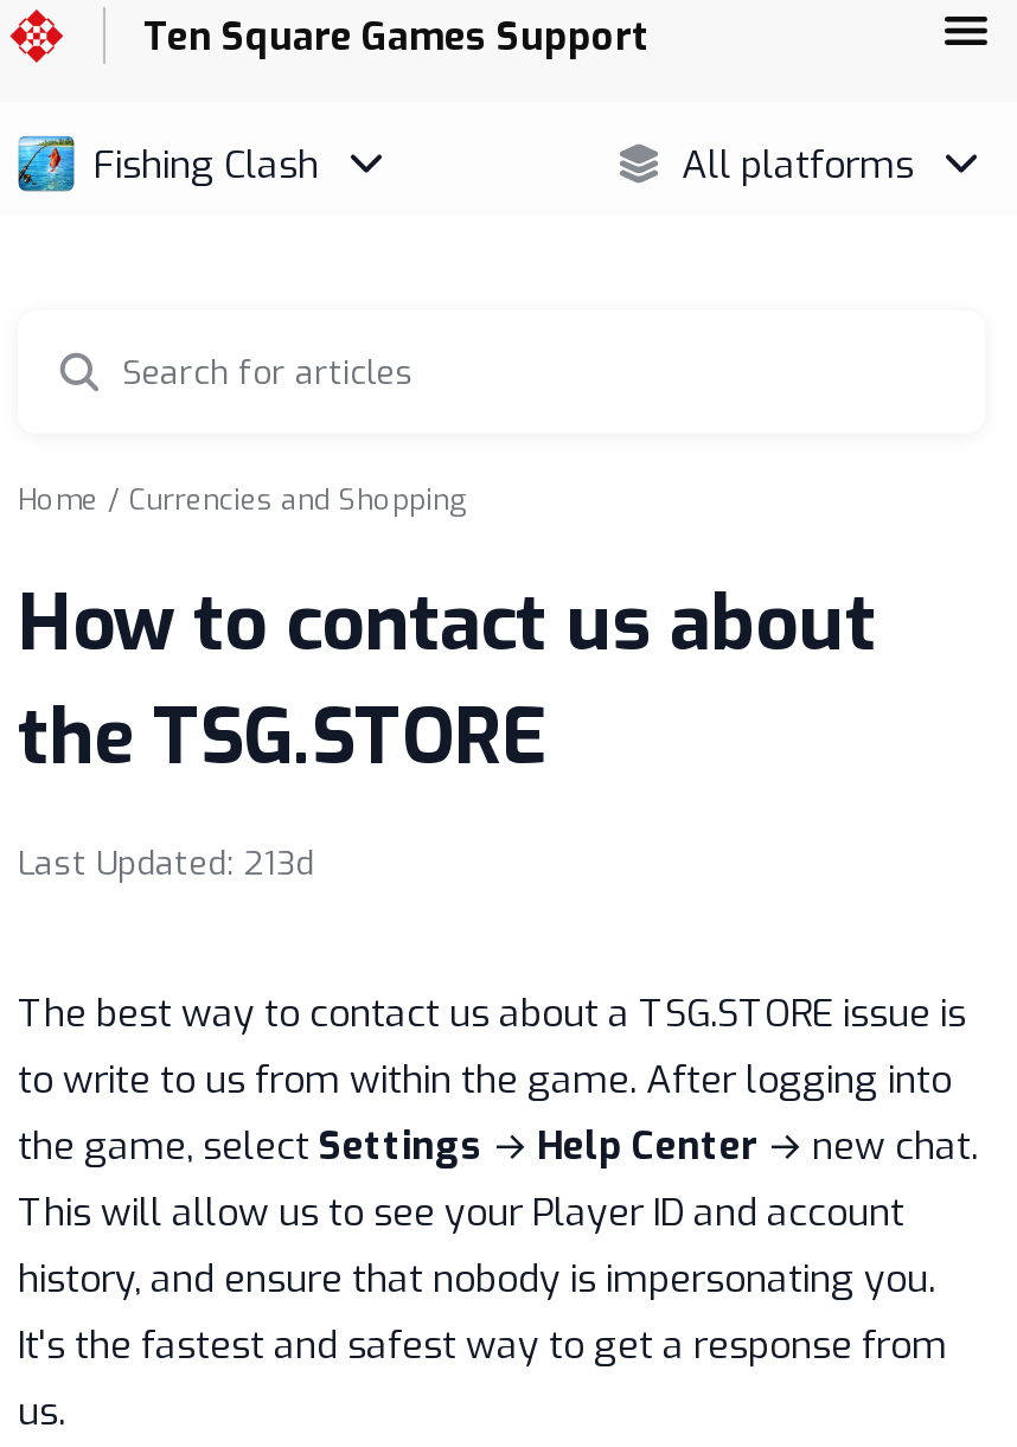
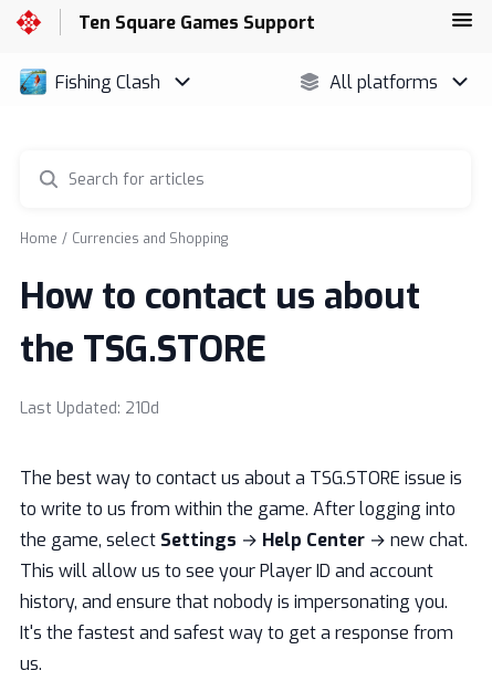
[18,841,314,886] Last Updated: 213d -> [20,398,159,419] Last Updated: 210d

